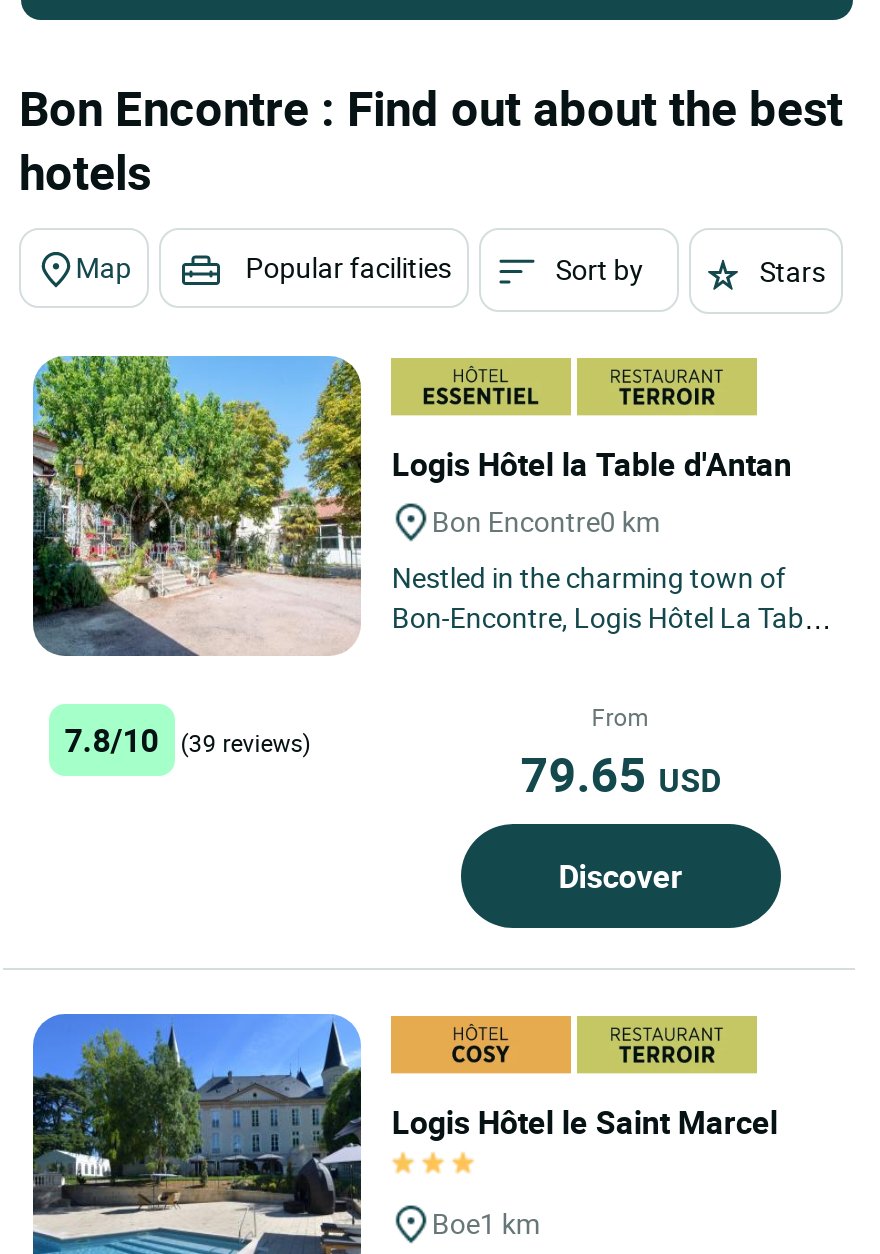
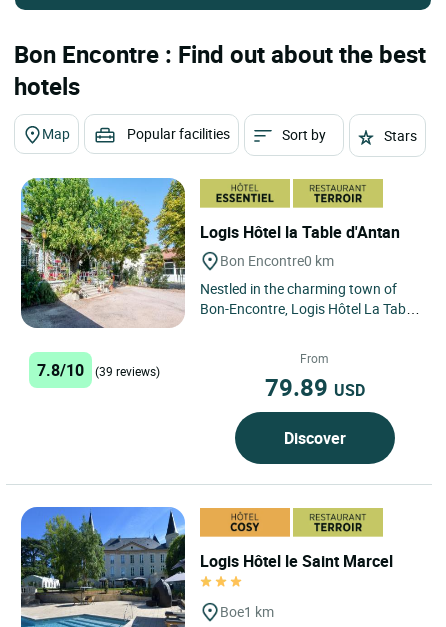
[520,742,720,806] 79.65 USD -> [265,371,365,403] 79.89 USD

